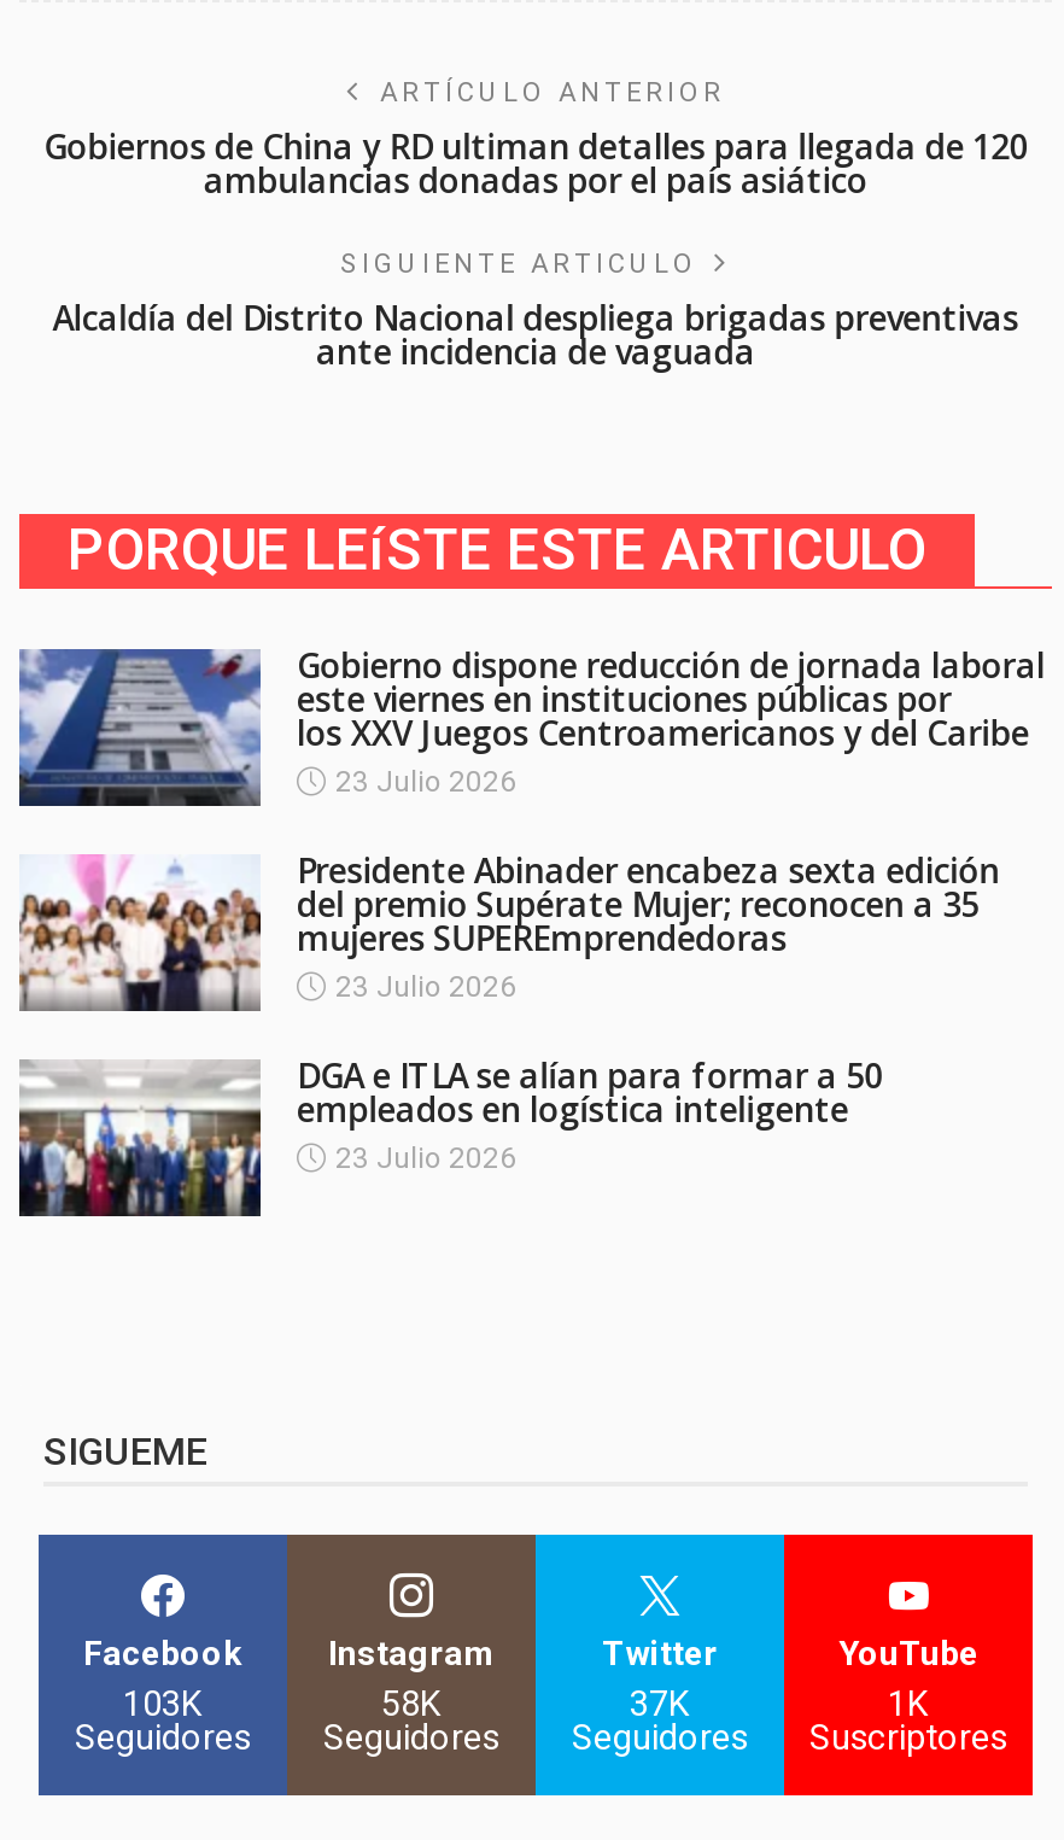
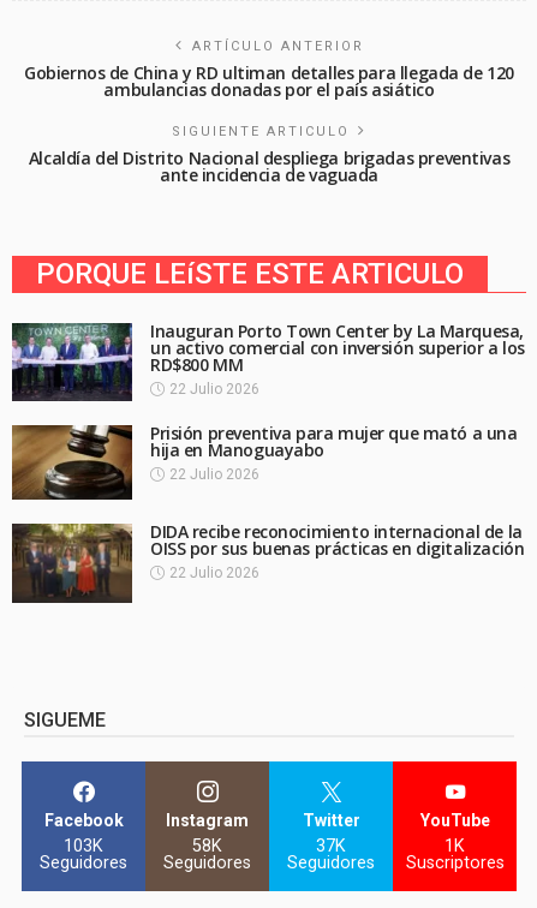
[17,641,1045,806] [image] | Gobierno dispone reducción de jornada laboral | este viernes en instituciones públicas por | los XXV Juegos Centroamericanos y del Caribe | 23 Julio 2026 -> [11,319,525,401] [image] | Inauguran Porto Town Center by La Marquesa, | un activo comercial con inversión superior a los | RD$800 MM | 22 Julio 2026
[19,847,1000,1011] [image] | Presidente Abinader encabeza sexta edición | del premio Supérate Mujer; reconocen a 35 | mujeres SUPEREmprendedoras | 23 Julio 2026 -> [11,421,517,500] [image] | Prisión preventiva para mujer que mató a una | hija en Manoguayabo | 22 Julio 2026
[19,1052,883,1216] [image] | DGA e ITLA se alían para formar a 50 | empleados en logística inteligente | 23 Julio 2026 -> [11,520,524,603] [image] | DIDA recibe reconocimiento internacional de la | OISS por sus buenas prácticas en digitalización | 22 Julio 2026

